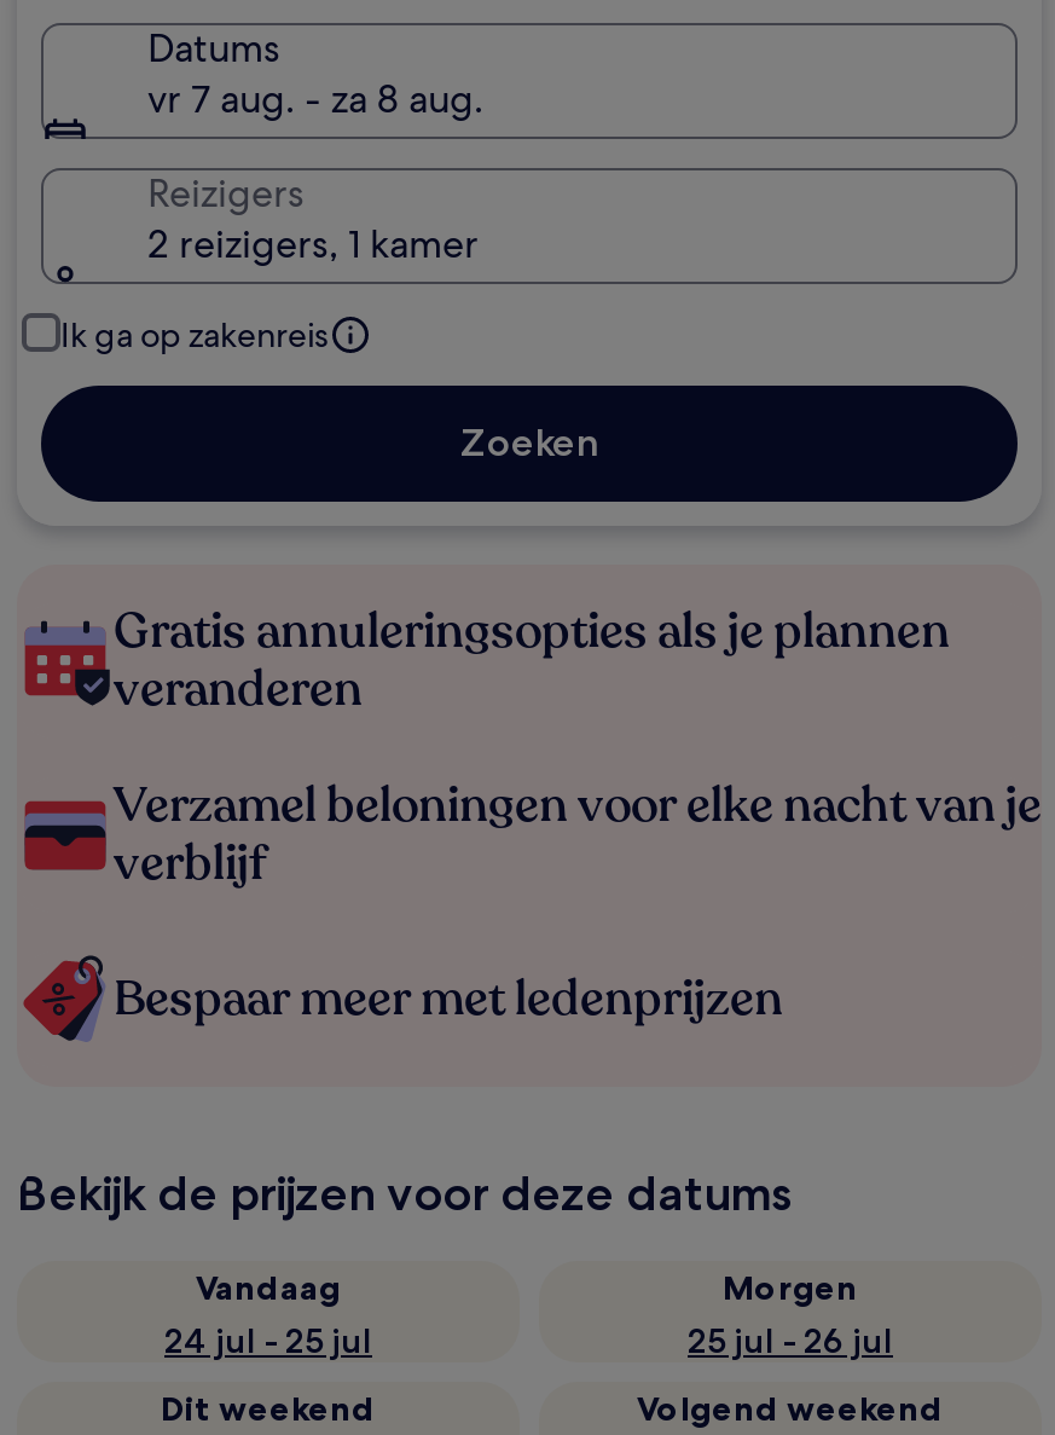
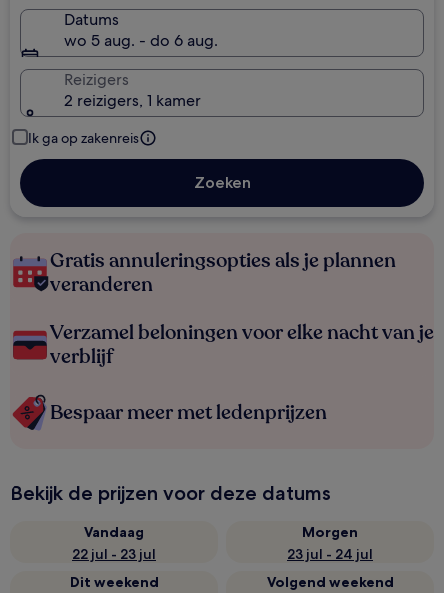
[147,74,483,125] vr 7 aug. - za 8 aug. -> [64,30,218,51] wo 5 aug. - do 6 aug.
[164,1319,372,1362] 24 jul - 25 jul -> [72,545,156,563] 22 jul - 23 jul
[688,1319,893,1362] 25 jul - 26 jul -> [287,545,373,563] 23 jul - 24 jul

